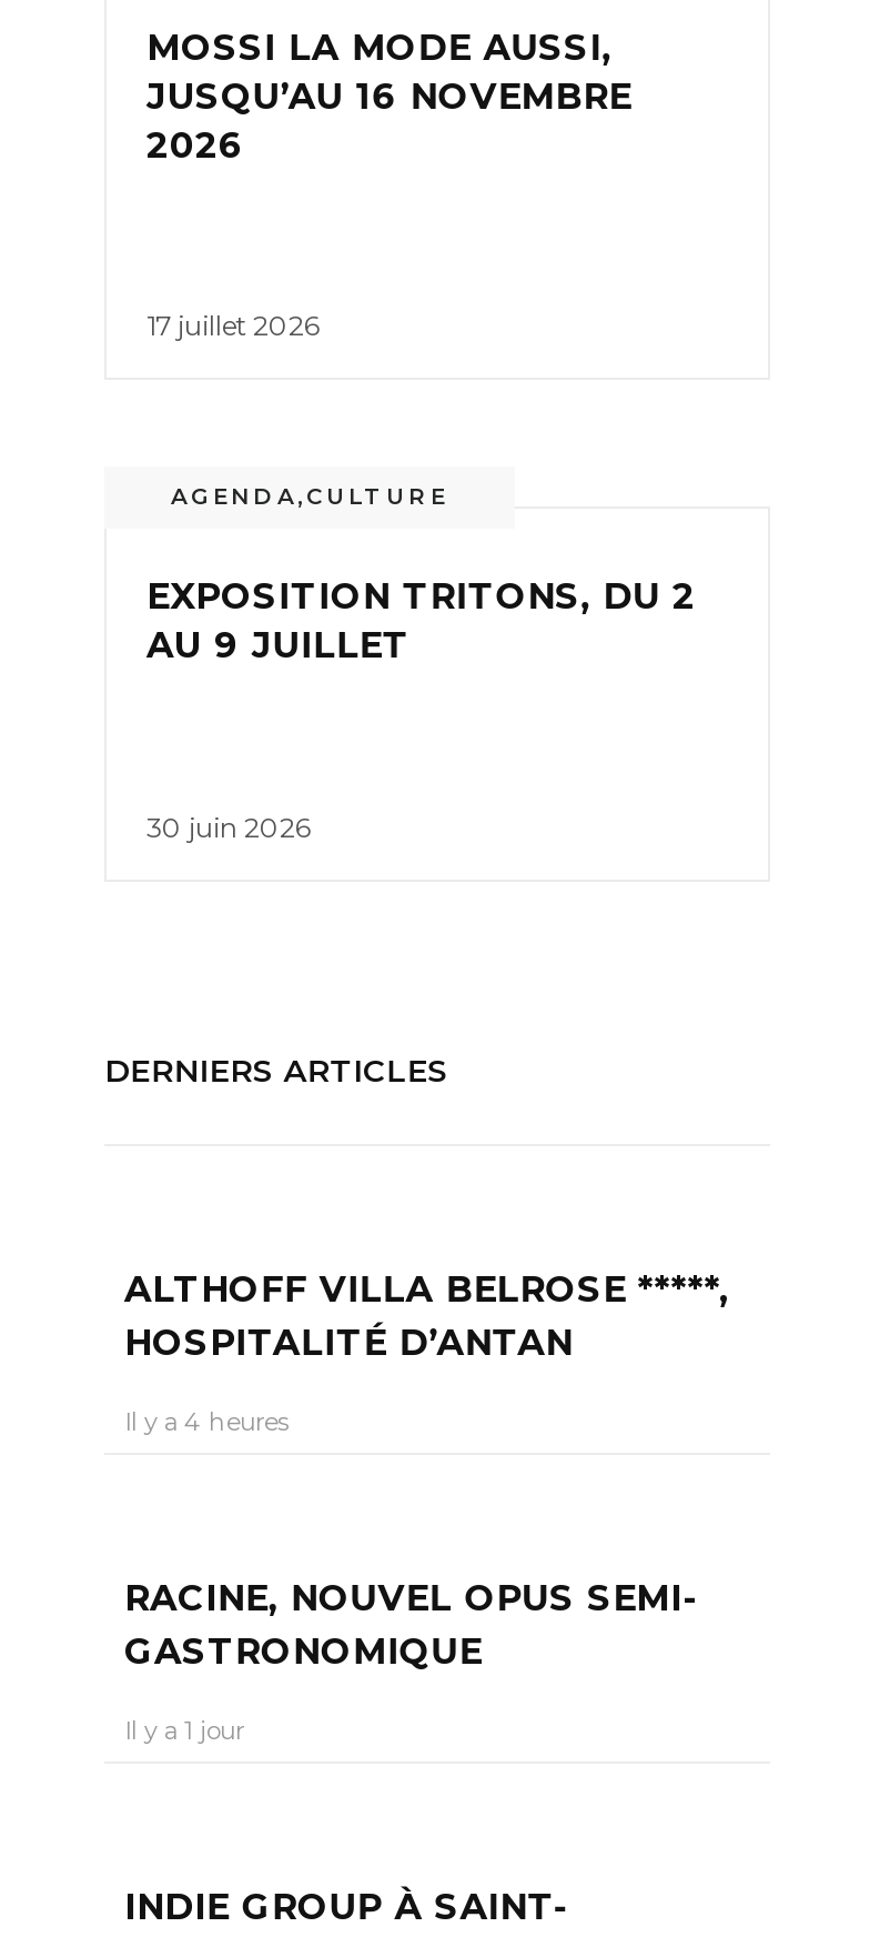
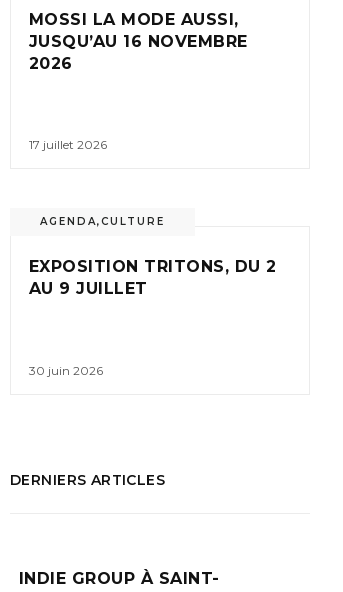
[124,1268,729,1437] ALTHOFF VILLA BELROSE *****, | HOSPITALITÉ D’ANTAN | Il y a 4 heures -> none
[124,1576,699,1745] RACINE, NOUVEL OPUS SEMI- | GASTRONOMIQUE | Il y a 1 jour -> none

